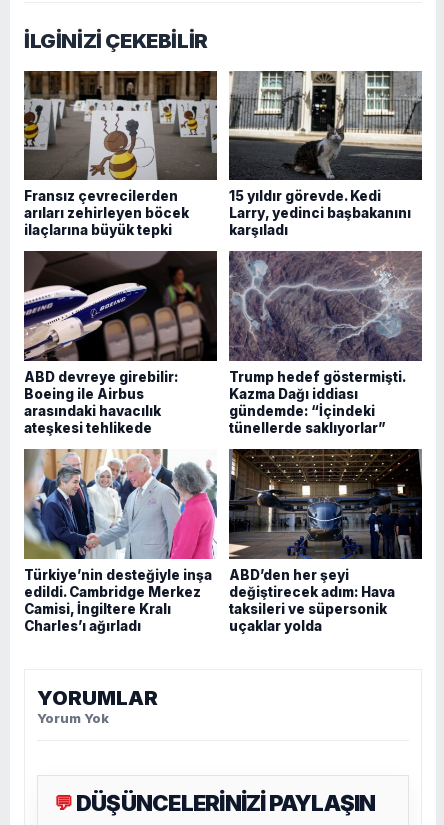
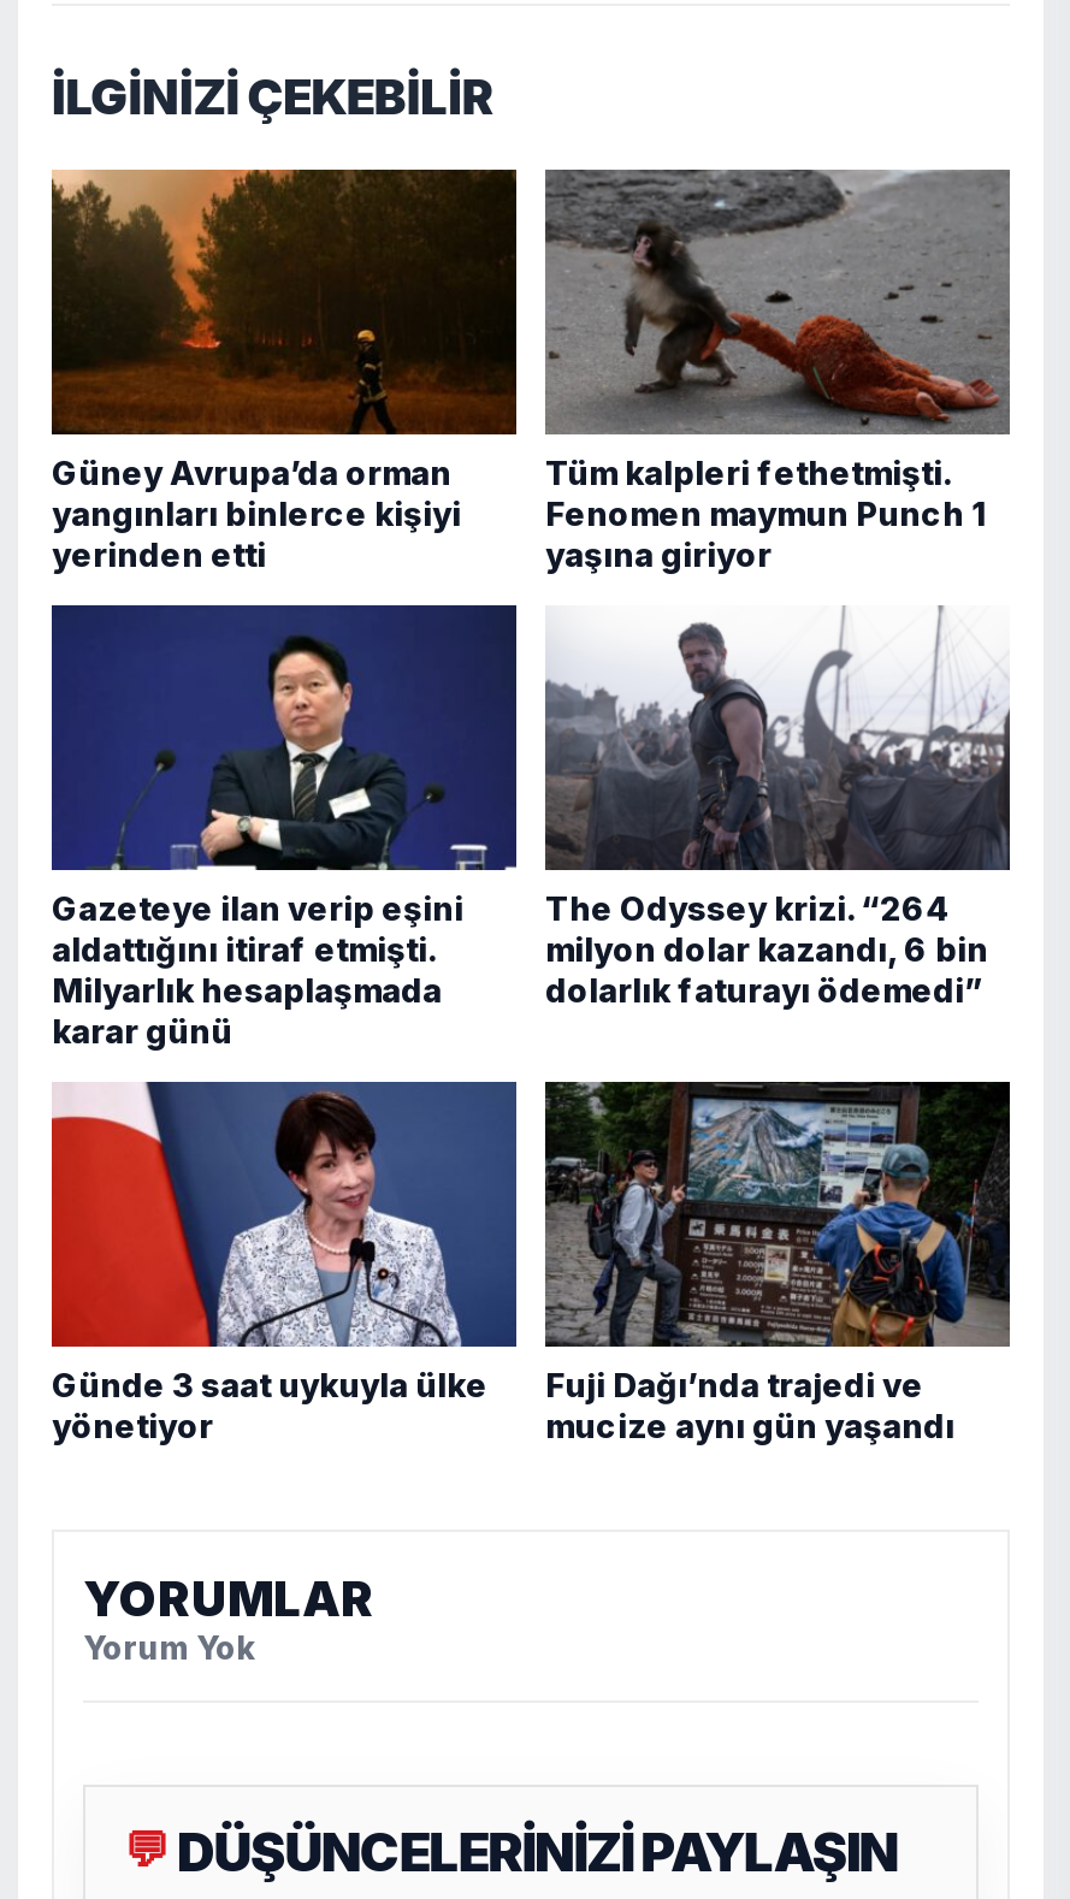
[24,71,217,238] [image] | Fransız çevrecilerden | arıları zehirleyen böcek | ilaçlarına büyük tepki -> [52,168,516,574] [image] | Güney Avrupa’da orman | yangınları binlerce kişiyi | yerinden etti
[229,71,422,238] [image] | 15 yıldır görevde. Kedi | Larry, yedinci başbakanını | karşıladı -> [545,168,1010,574] [image] | Tüm kalpleri fethetmişti. | Fenomen maymun Punch 1 | yaşına giriyor
[23,250,217,436] [image] | ABD devreye girebilir: | Boeing ile Airbus | arasındaki havacılık | ateşkesi tehlikede -> [49,604,516,1050] [image] | Gazeteye ilan verip eşini | aldattığını itiraf etmişti. | Milyarlık hesaplaşmada | karar günü
[229,263,423,436] [image] | Trump hedef göstermişti. | Kazma Dağı iddiası | gündemde: “İçindeki | tünellerde saklıyorlar” -> [545,604,1010,1009] [image] | The Odyssey krizi. “264 | milyon dolar kazandı, 6 bin | dolarlık faturayı ödemedi”
[23,459,217,560] [image] -> [49,1078,519,1266] [image]
[229,461,422,634] [image] | ABD’den her şeyi | değiştirecek adım: Hava | taksileri ve süpersonik | uçaklar yolda -> [543,1078,1012,1445] [image] | Fuji Dağı’nda trajedi ve | mucize aynı gün yaşandı
[24,567,212,634] Türkiye’nin desteğiyle inşa | edildi. Cambridge Merkez | Camisi, İngiltere Kralı | Charles’ı ağırladı -> [52,1365,487,1445] Günde 3 saat uykuyla ülke | yönetiyor

